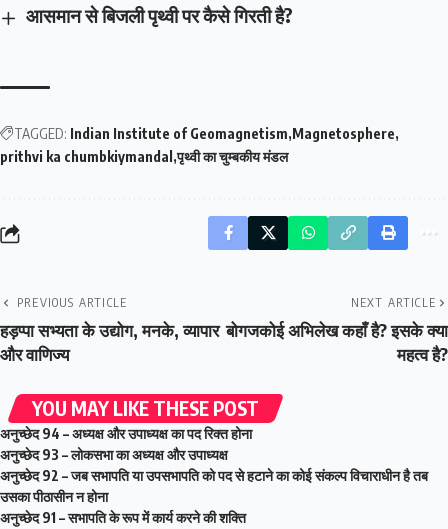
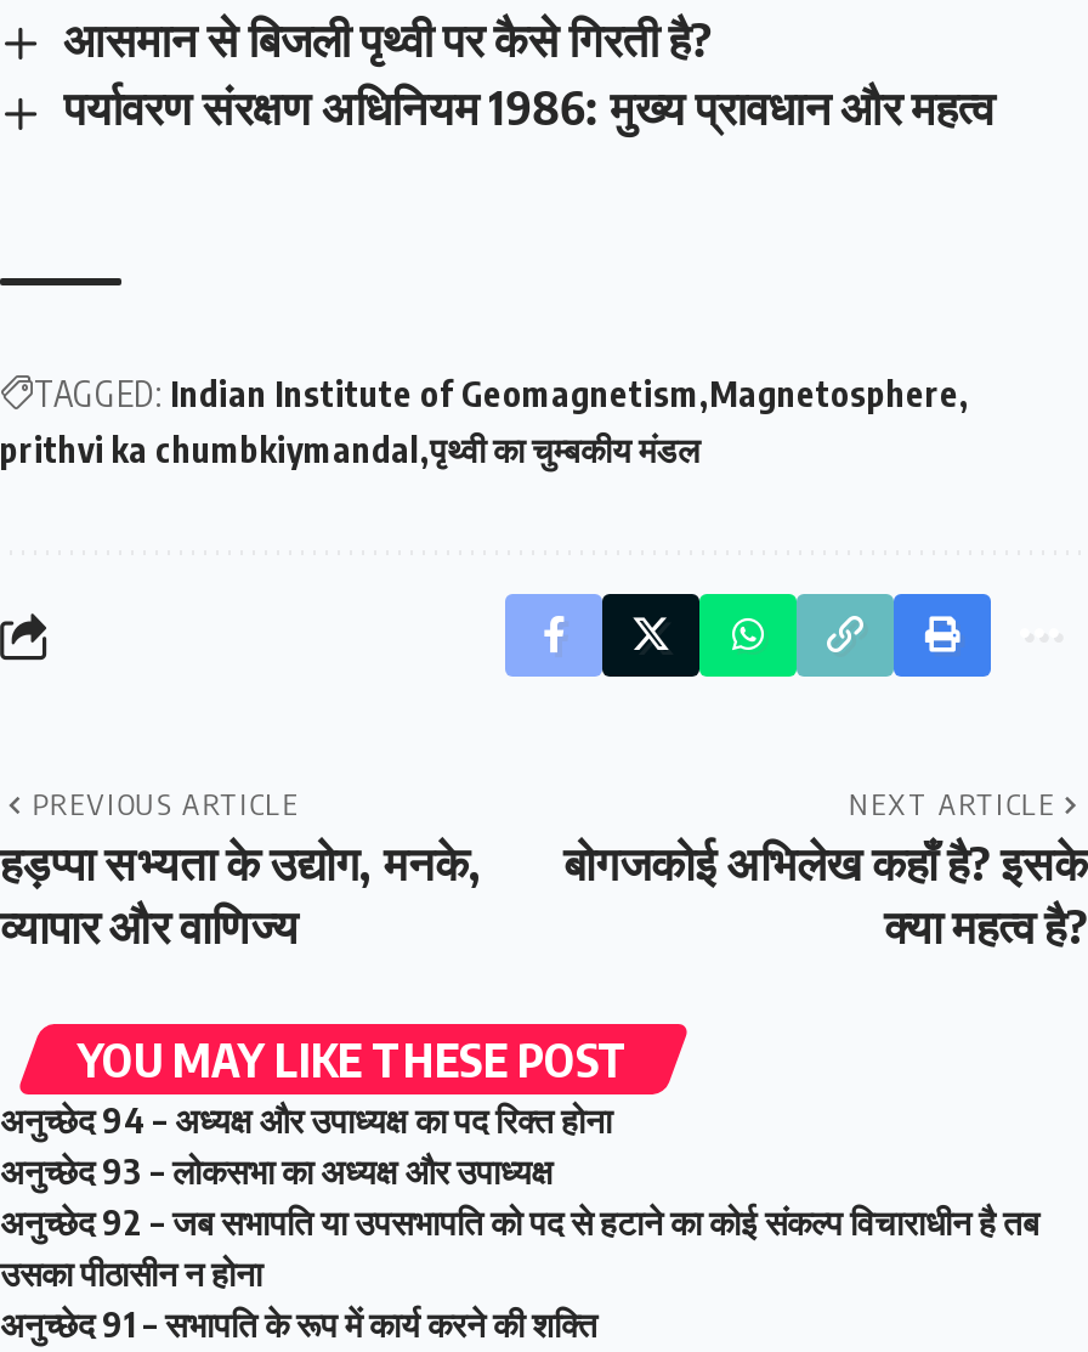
none -> [64,77,994,135] पर्यावरण संरक्षण अधिनियम 1986: मुख्य प्रावधान और महत्व

